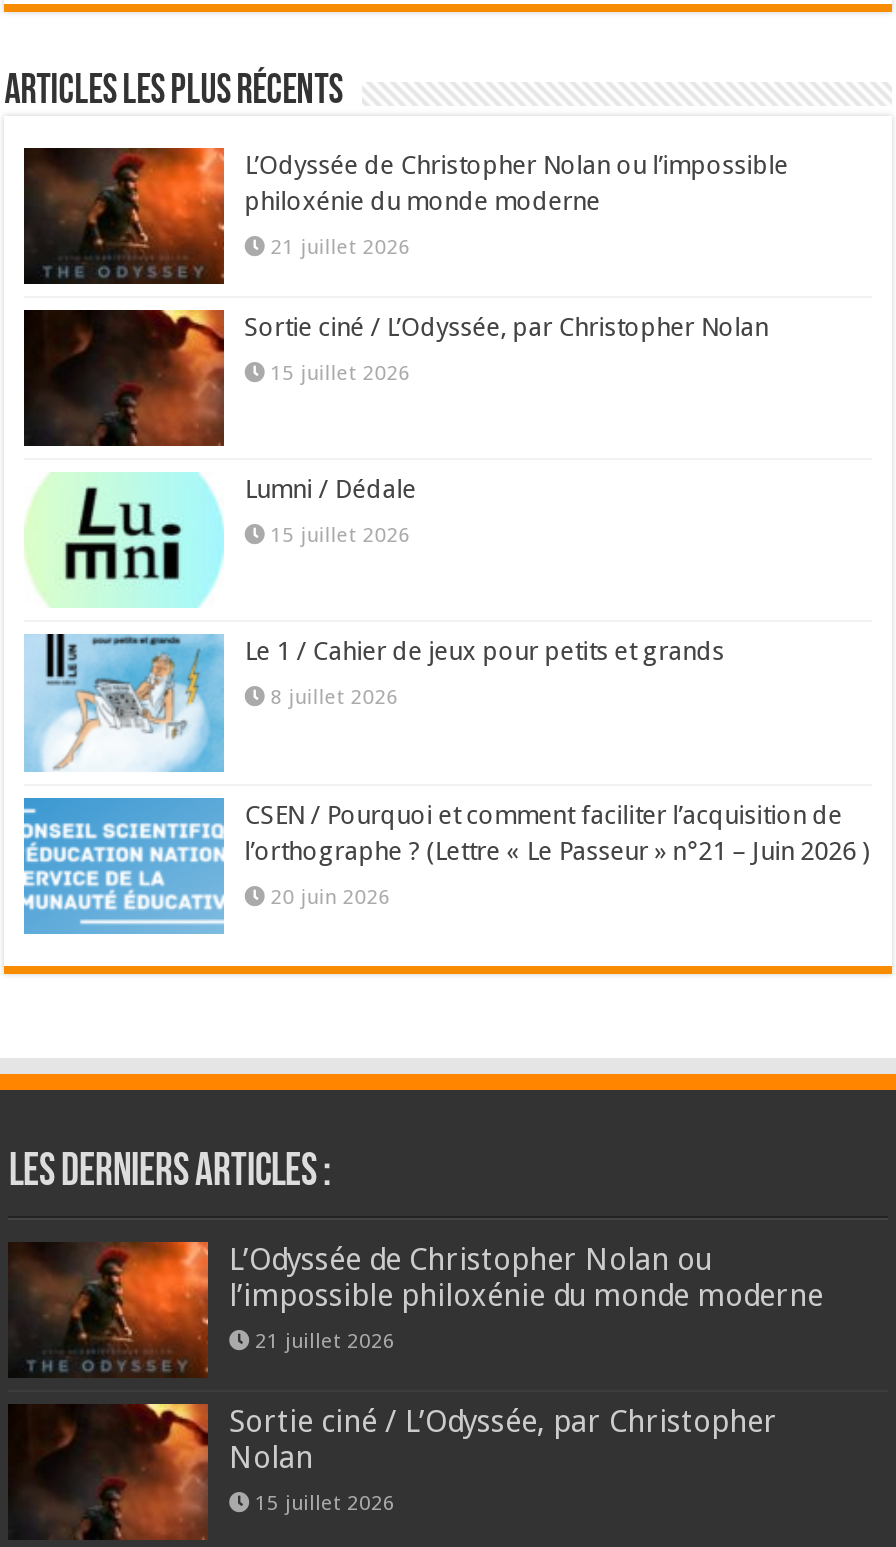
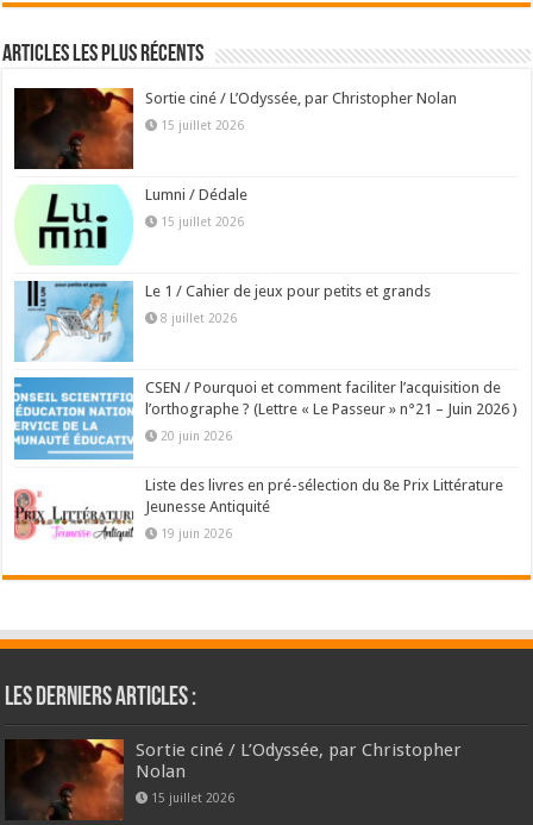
[26,146,788,284] [image] | L’Odyssée de Christopher Nolan ou l’impossible | philoxénie du monde moderne | 21 juillet 2026 -> none
none -> [13,476,503,556] [image] | Liste des livres en pré-sélection du 8e Prix Littérature | Jeunesse Antiquité | 19 juin 2026
[12,1240,823,1376] [image] | L’Odyssée de Christopher Nolan ou | l’impossible philoxénie du monde moderne | 21 juillet 2026 -> none

